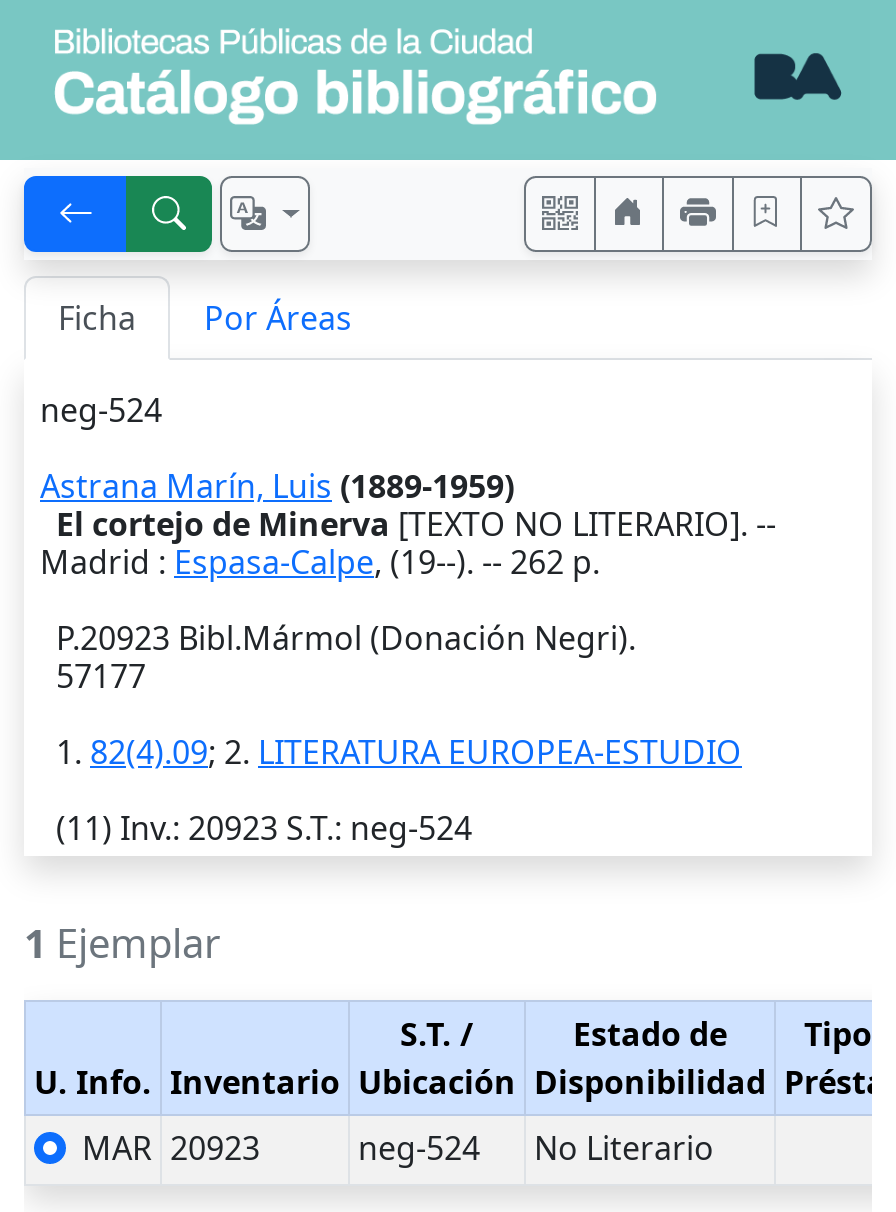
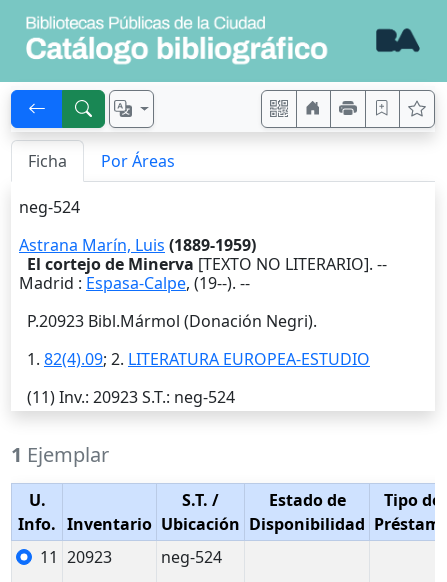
[40,541,600,585] Madrid: Espasa-Calpe, (19--). -- 262 p. -> [19,272,250,294] Madrid: Espasa-Calpe, (19--). --
[40,655,146,699] 57177 -> none
[82,1127,260,1171] MAR 20923 -> [40,546,112,568] 11 20923
[534,1127,714,1171] No Literario -> none

